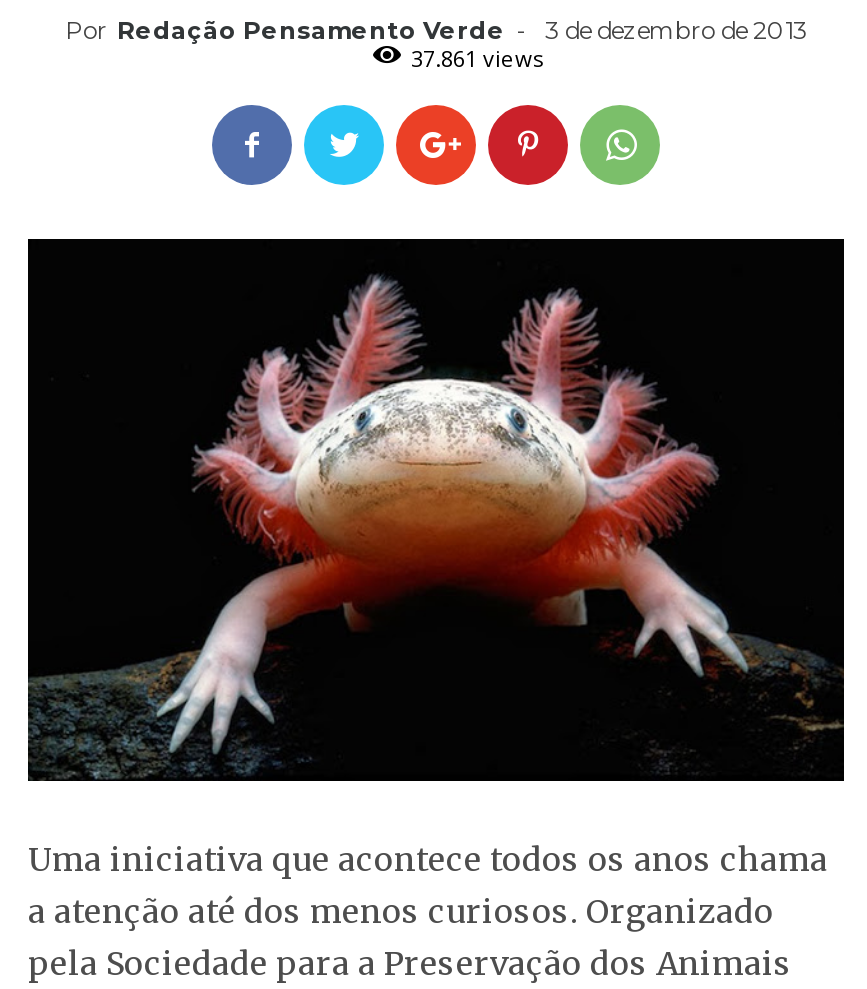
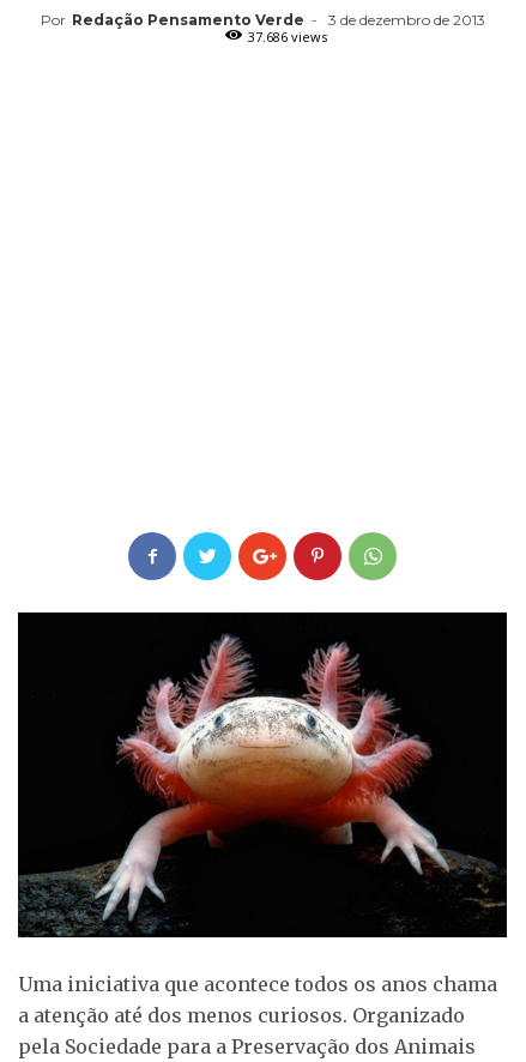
[411,43,543,73] 37.861 views -> [247,28,327,46] 37.686 views

